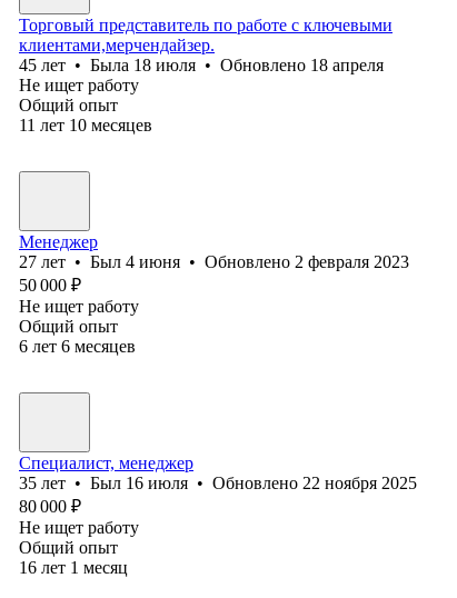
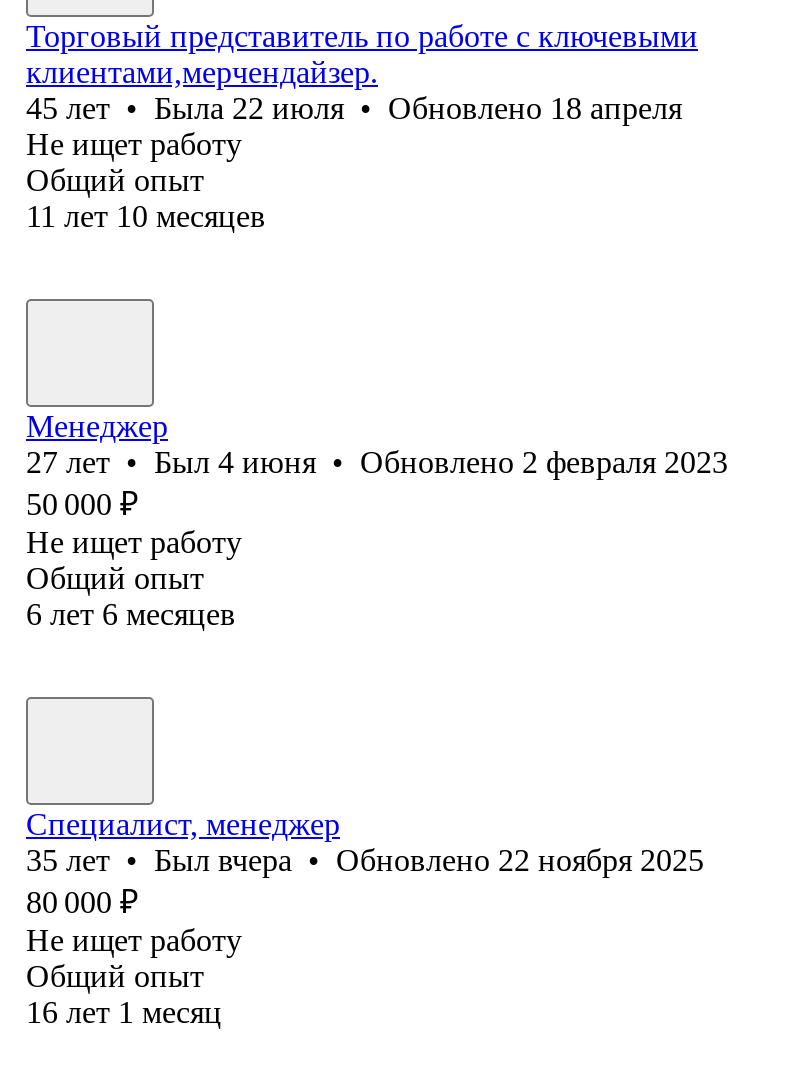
[19,55,384,74] 45 лет • Была 18 июля • Обновлено 18 апреля -> [26,91,682,125] 45 лет • Была 22 июля • Обновлено 18 апреля
[19,473,417,492] 35 лет • Был 16 июля • Обновлено 22 ноября 2025 -> [26,843,704,877] 35 лет • Был вчера • Обновлено 22 ноября 2025

